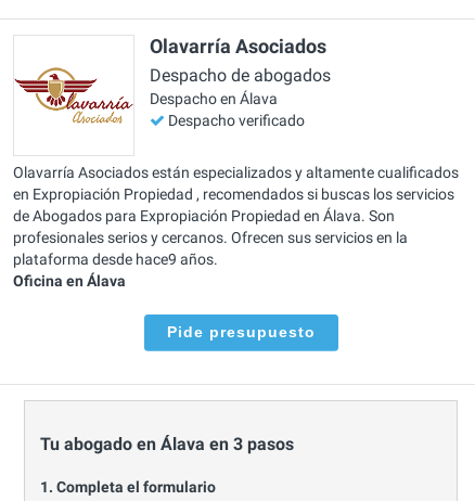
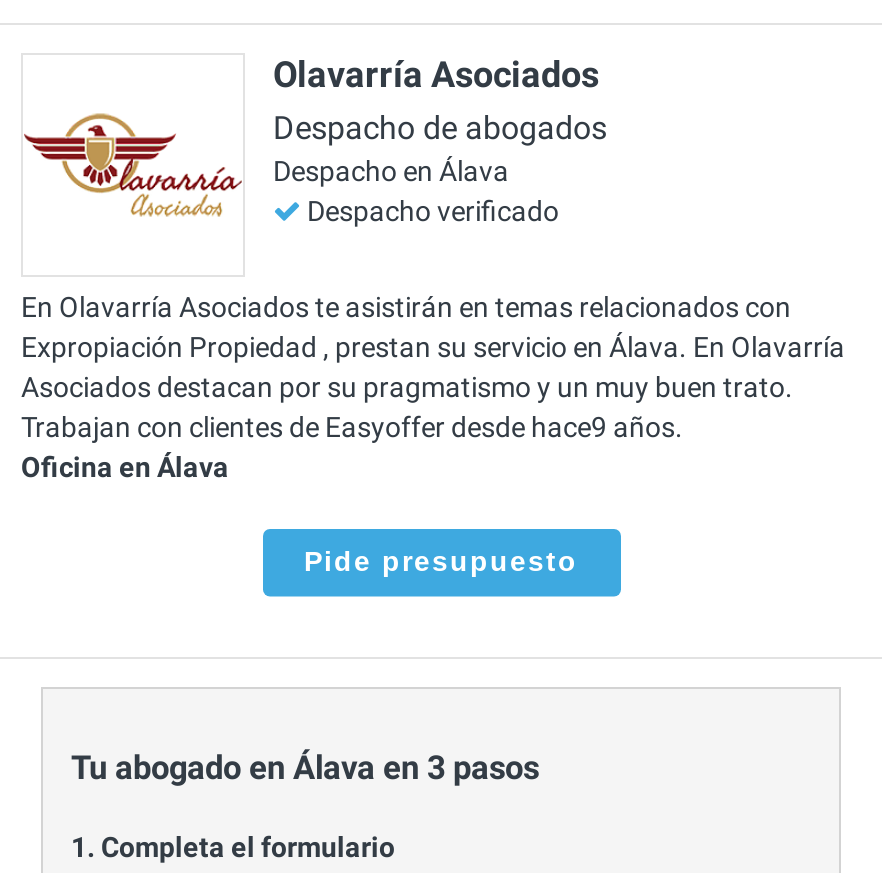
[13,164,459,268] Olavarría Asociados están especializados y altamente cualificados | en Expropiación Propiedad , recomendados si buscas los servicios | de Abogados para Expropiación Propiedad en Álava. Son | profesionales serios y cercanos. Ofrecen sus servicios en la | plataforma desde hace9 años. -> [21,292,845,444] En Olavarría Asociados te asistirán en temas relacionados con | Expropiación Propiedad , prestan su servicio en Álava. En Olavarría | Asociados destacan por su pragmatismo y un muy buen trato. | Trabajan con clientes de Easyoffer desde hace9 años.

